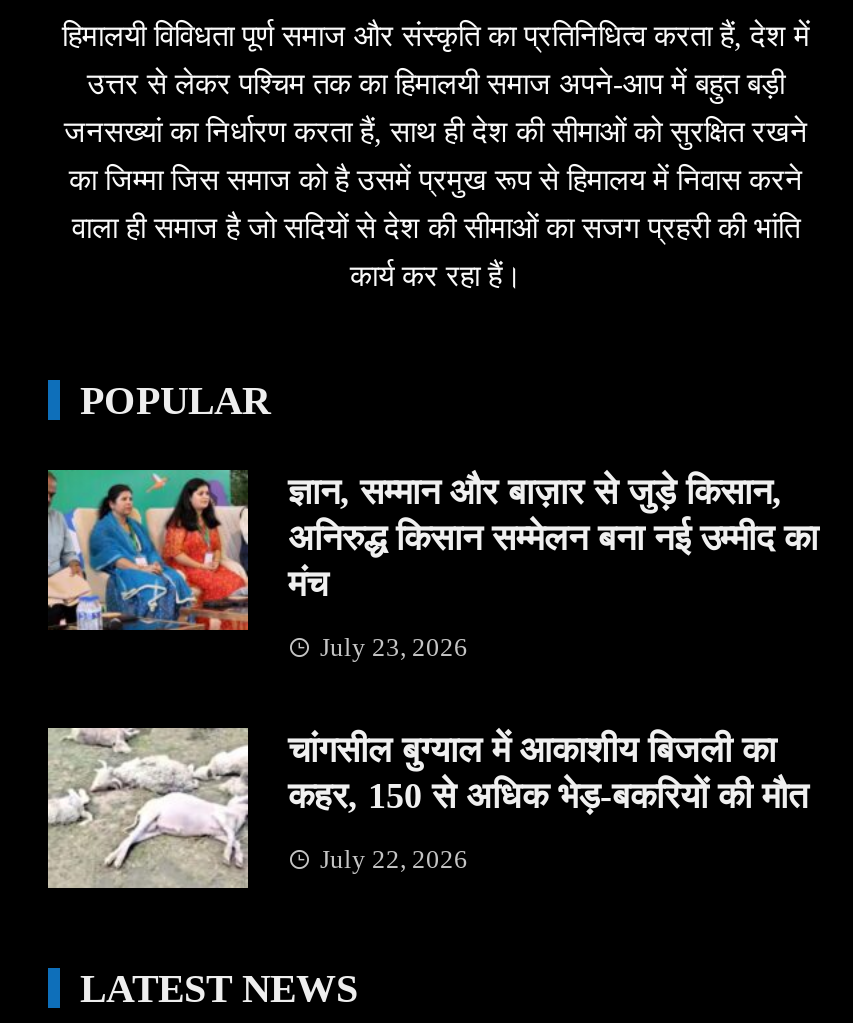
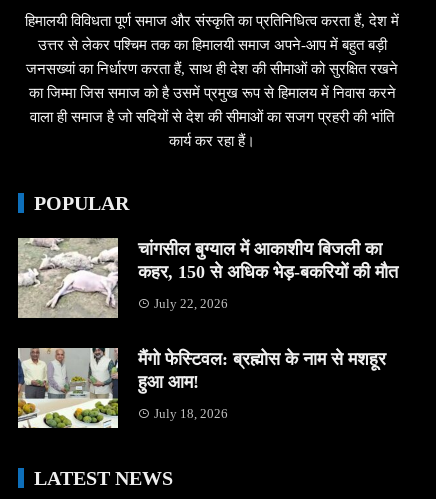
[46,469,818,661] [image] | ज्ञान, सम्मान और बाज़ार से जुड़े किसान, | अनिरुद्ध किसान सम्मेलन बना नई उम्मीद का | मंच | July 23, 2026 -> none
moved [44,725,808,891] -> [16,237,398,320]: [image] | चांगसील बुग्याल में आकाशीय बिजली का | कहर, 150 से अधिक भेड़-बकरियों की मौत | July 22, 2026
none -> [17,347,386,429] [image] | मैंगो फेस्टिवल: ब्रह्मोस के नाम से मशहूर | हुआ आम! | July 18, 2026

